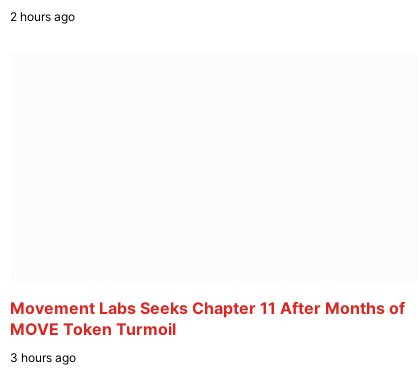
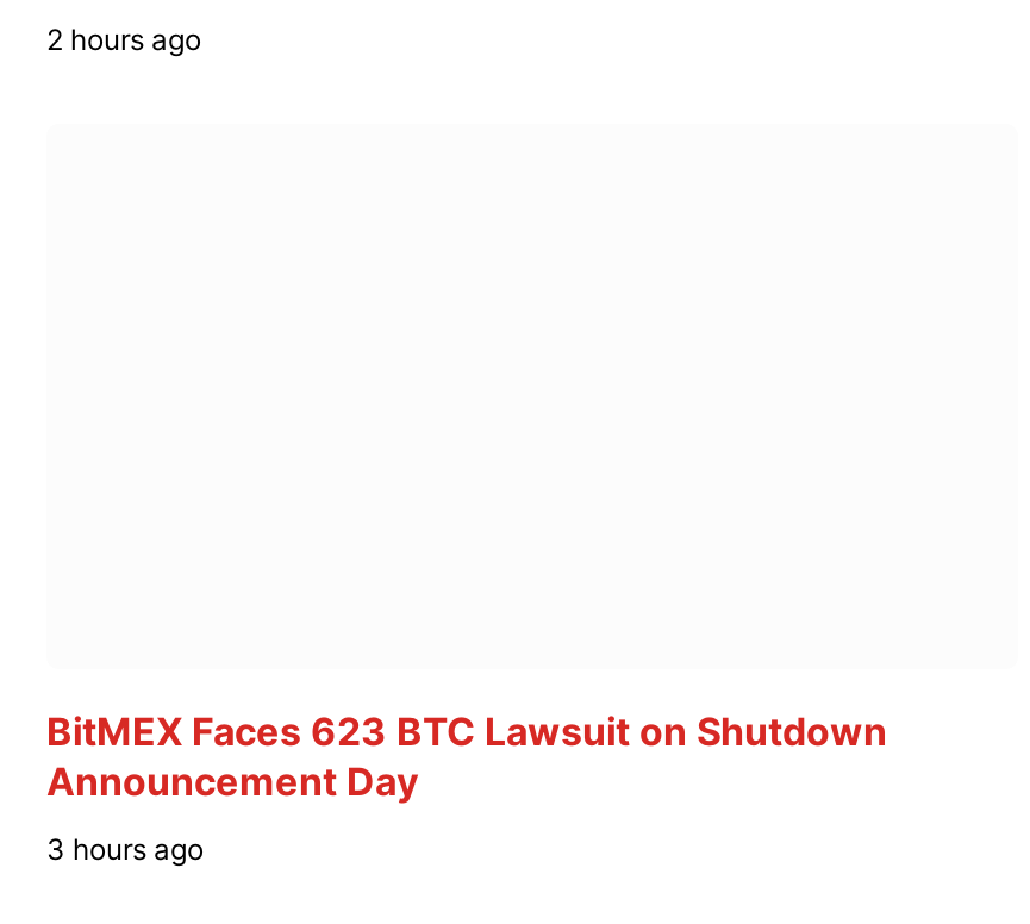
[10,298,405,339] Movement Labs Seeks Chapter 11 After Months of | MOVE Token Turmoil -> [46,708,887,805] BitMEX Faces 623 BTC Lawsuit on Shutdown | Announcement Day

